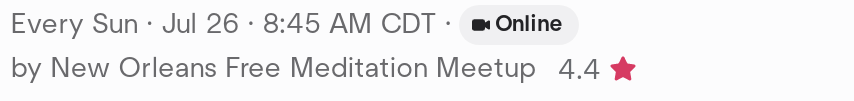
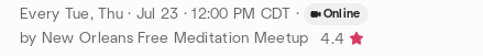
[11,10,452,38] Every Sun · Jul 26 · 8:45 AM CDT · -> [20,6,299,21] Every Tue, Thu · Jul 23 · 12:00 PM CDT ·

